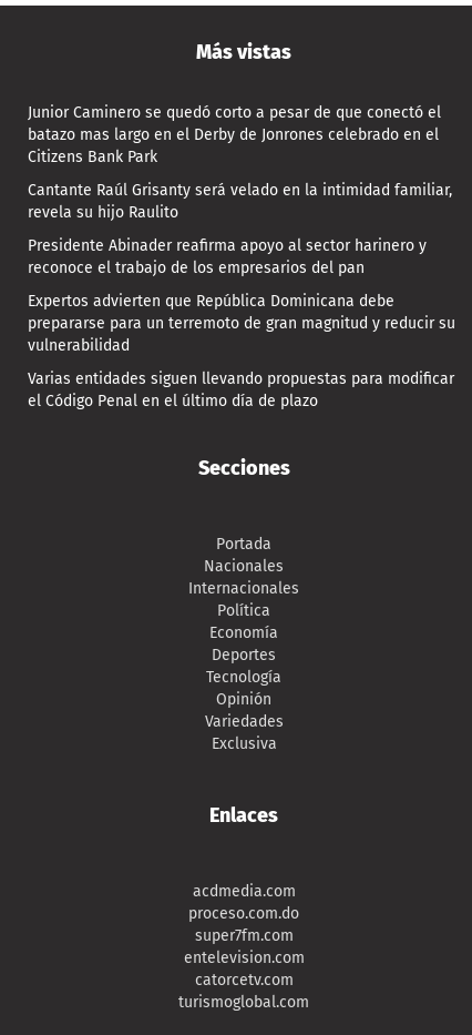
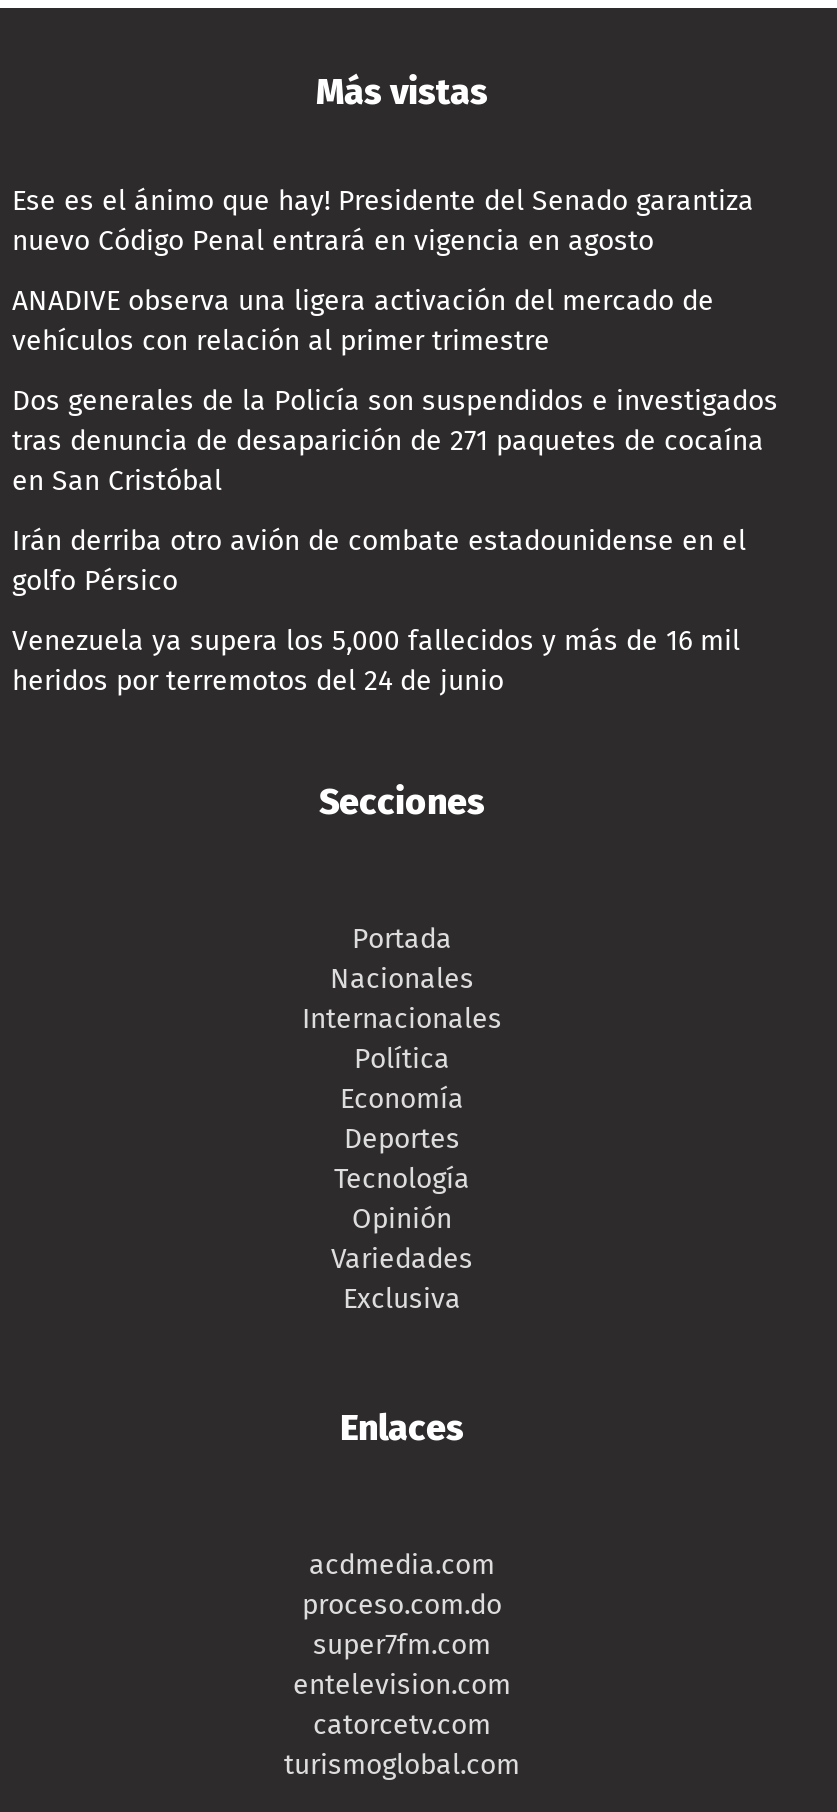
[28,103,441,166] Junior Caminero se quedó corto a pesar de que conectó el | batazo mas largo en el Derby de Jonrones celebrado en el | Citizens Bank Park -> [12,184,754,258] Ese es el ánimo que hay! Presidente del Senado garantiza | nuevo Código Penal entrará en vigencia en agosto
[28,181,452,222] Cantante Raúl Grisanty será velado en la intimidad familiar, | revela su hijo Raulito -> [12,284,714,358] ANADIVE observa una ligera activación del mercado de | vehículos con relación al primer trimestre
[28,236,427,277] Presidente Abinader reafirma apoyo al sector harinero y | reconoce el trabajo de los empresarios del pan -> [12,384,778,498] Dos generales de la Policía son suspendidos e investigados | tras denuncia de desaparición de 271 paquetes de cocaína | en San Cristóbal
[28,292,455,355] Expertos advierten que República Dominicana debe | prepararse para un terremoto de gran magnitud y reducir su | vulnerabilidad -> [12,524,746,598] Irán derriba otro avión de combate estadounidense en el | golfo Pérsico
[28,369,454,410] Varias entidades siguen llevando propuestas para modificar | el Código Penal en el último día de plazo -> [12,624,740,698] Venezuela ya supera los 5,000 fallecidos y más de 16 mil | heridos por terremotos del 24 de junio

